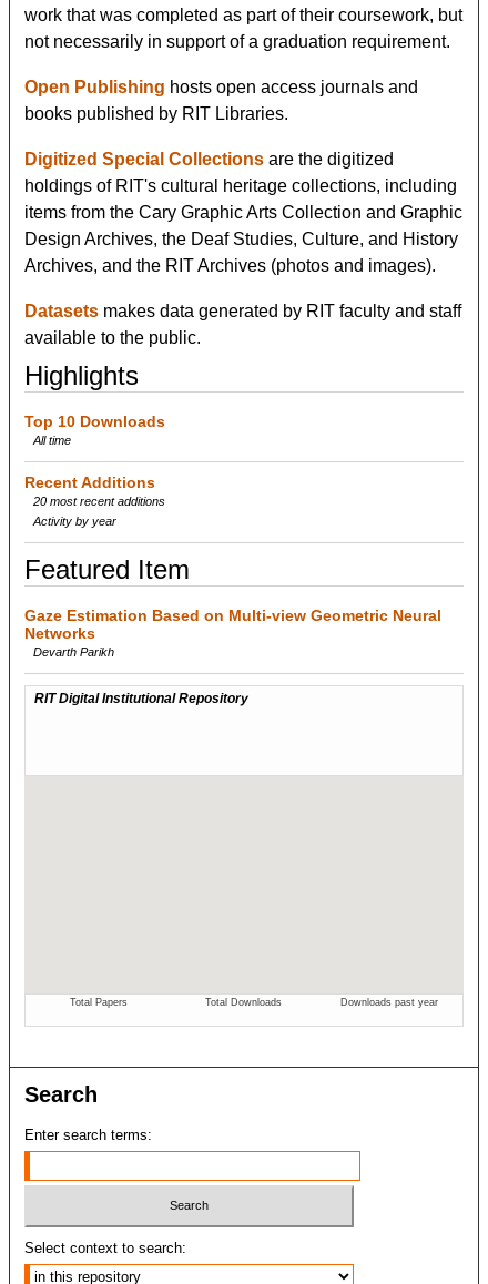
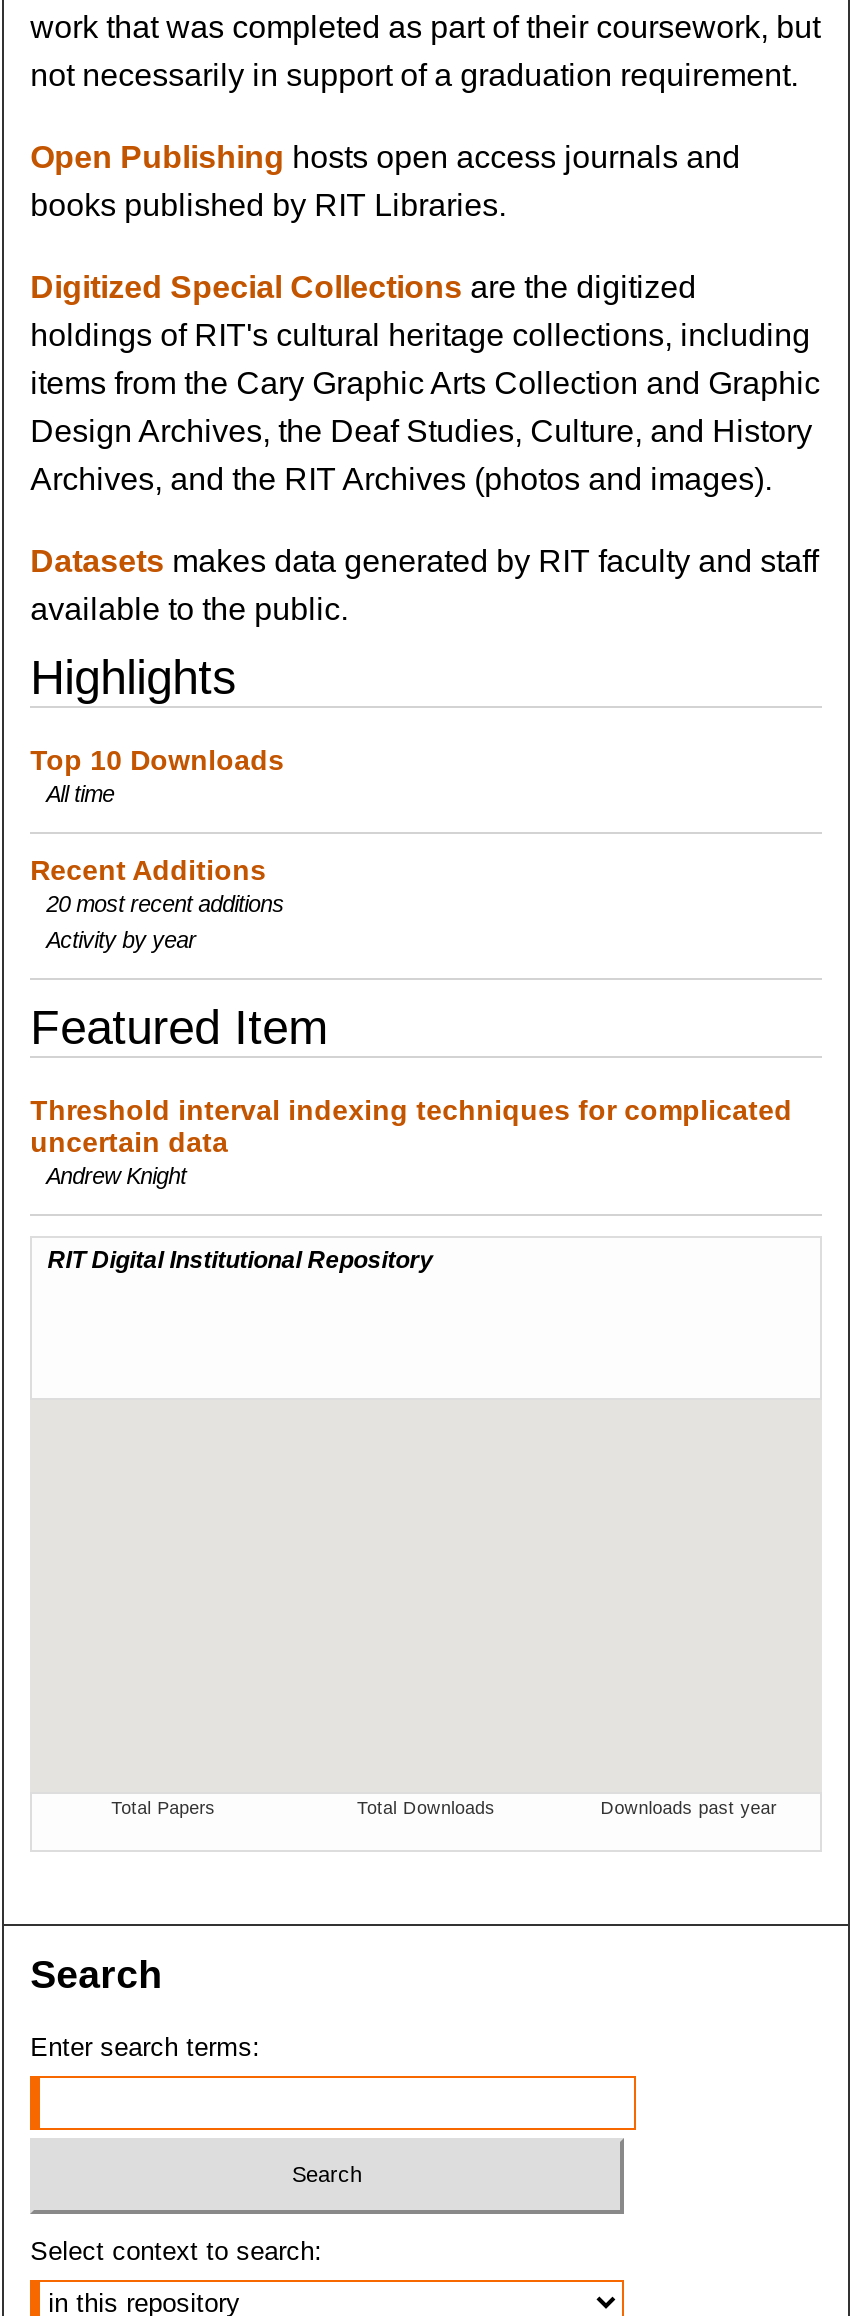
[25,606,442,658] Gaze Estimation Based on Multi-view Geometric Neural | Networks | Devarth Parikh -> [30,1094,792,1188] Threshold interval indexing techniques for complicated | uncertain data | Andrew Knight

